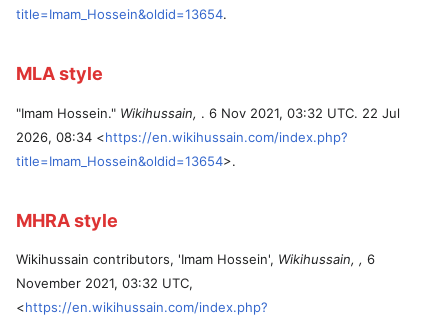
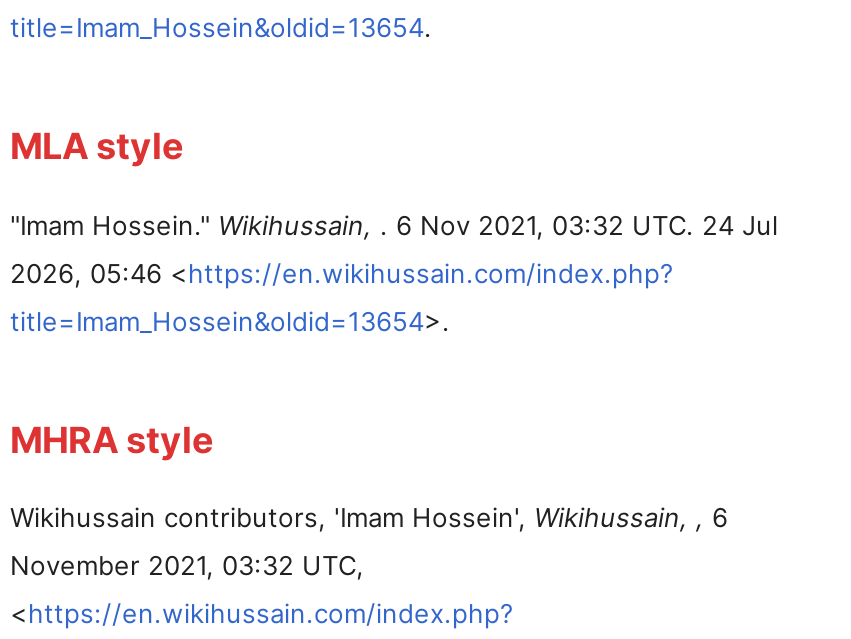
[16,105,400,121] "Imam Hossein." Wikihussain,. 6 Nov 2021, 03:32 UTC. 22 Jul -> [10,208,778,240] "Imam Hossein." Wikihussain,. 6 Nov 2021, 03:32 UTC. 24 Jul
[16,129,348,145] 2026, 08:34 <https://en.wikihussain.com/index.php? -> [10,256,674,288] 2026, 05:46 <https://en.wikihussain.com/index.php?

